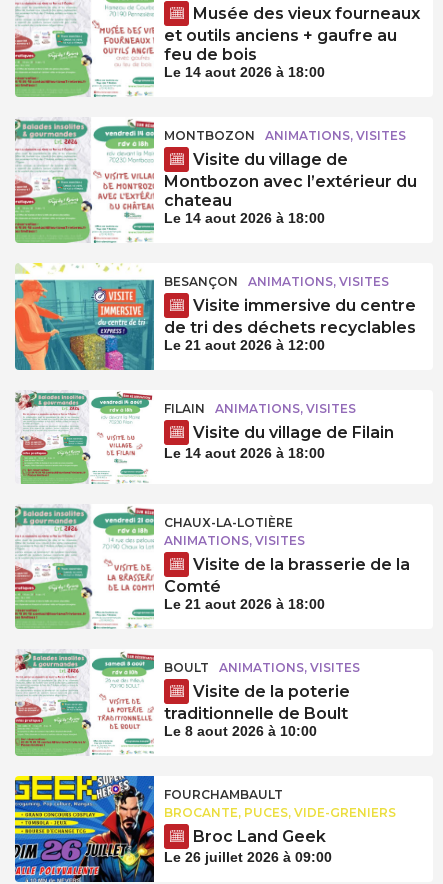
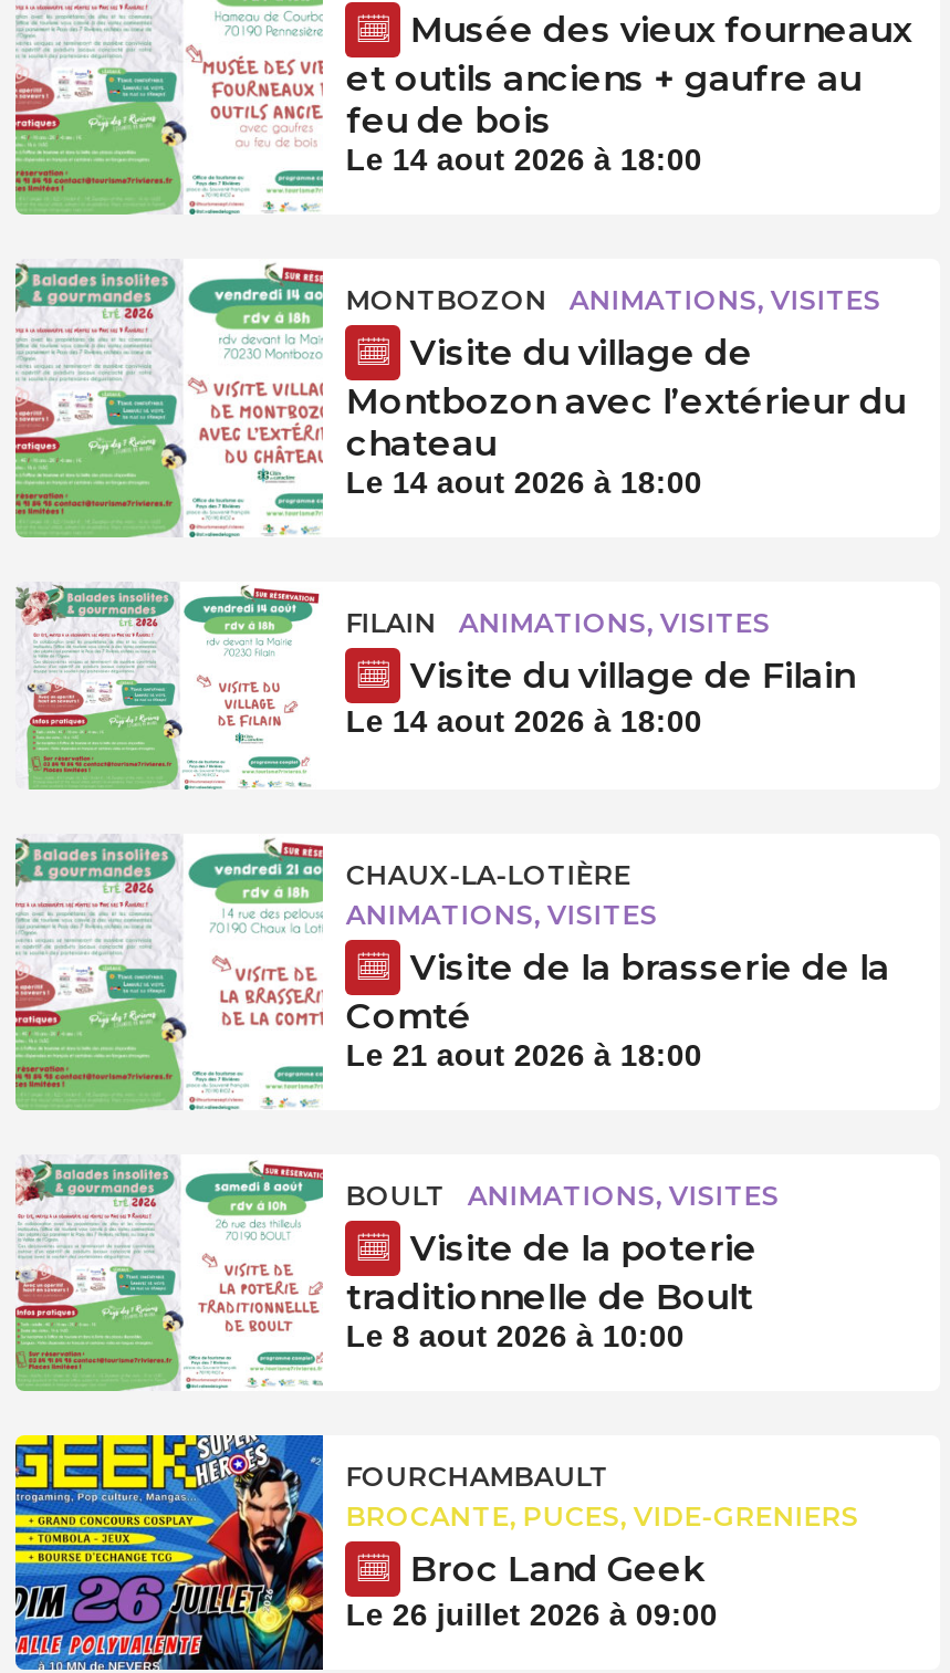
[14,262,416,371] [image] | BESANÇON | ANIMATIONS, VISITES | Visite immersive du centre | de tri des déchets recyclables | Le 21 aout 2026 à 12:00 -> none

